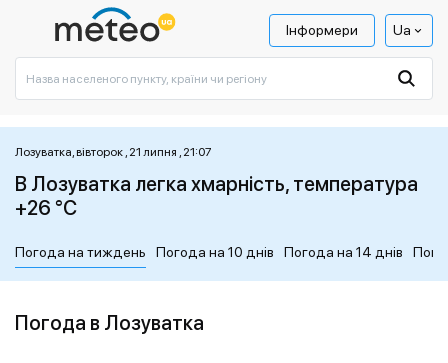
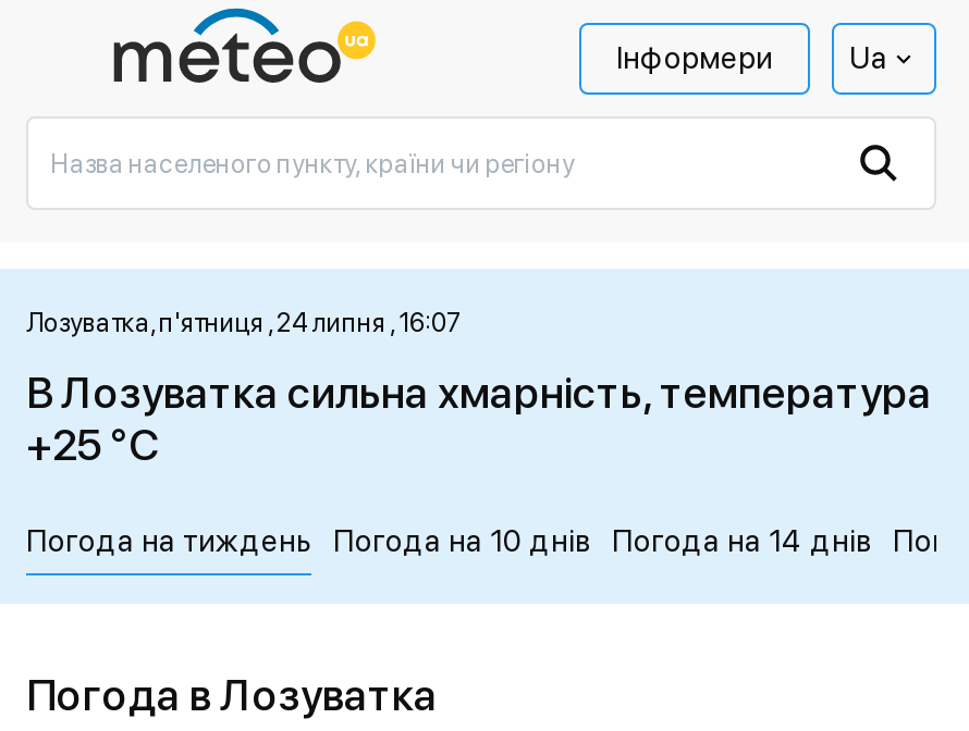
[15,145,212,159] Лозуватка, вівторок , 21 липня , 21:07 -> [26,308,462,338] Лозуватка, п'ятниця , 24 липня , 16:07
[15,172,418,196] В Лозуватка легка хмарність, температура -> [26,367,932,419] В Лозуватка сильна хмарність, температура
[15,196,77,220] +26 °C -> [26,419,159,471] +25 °C

